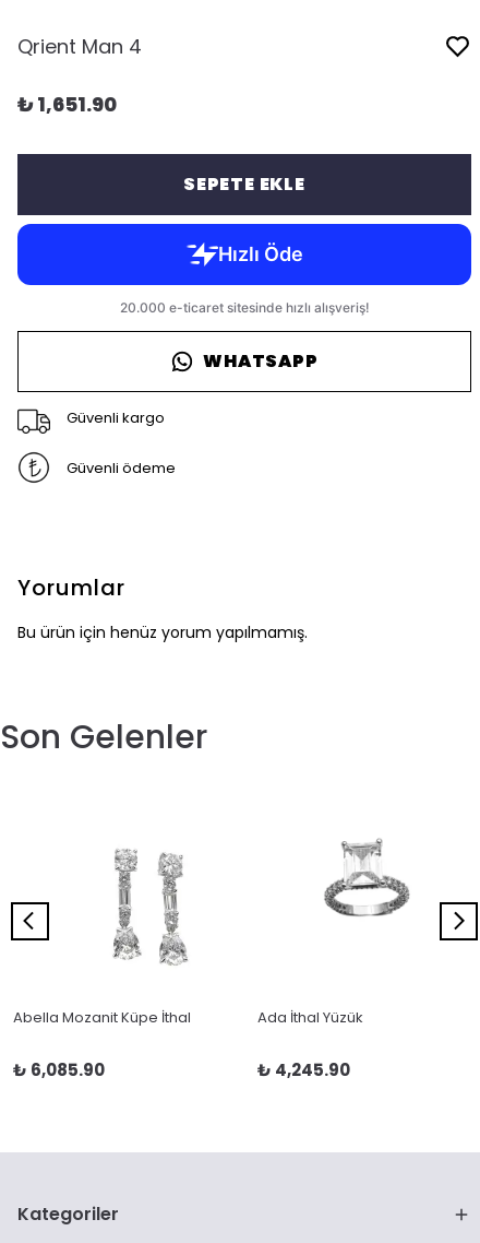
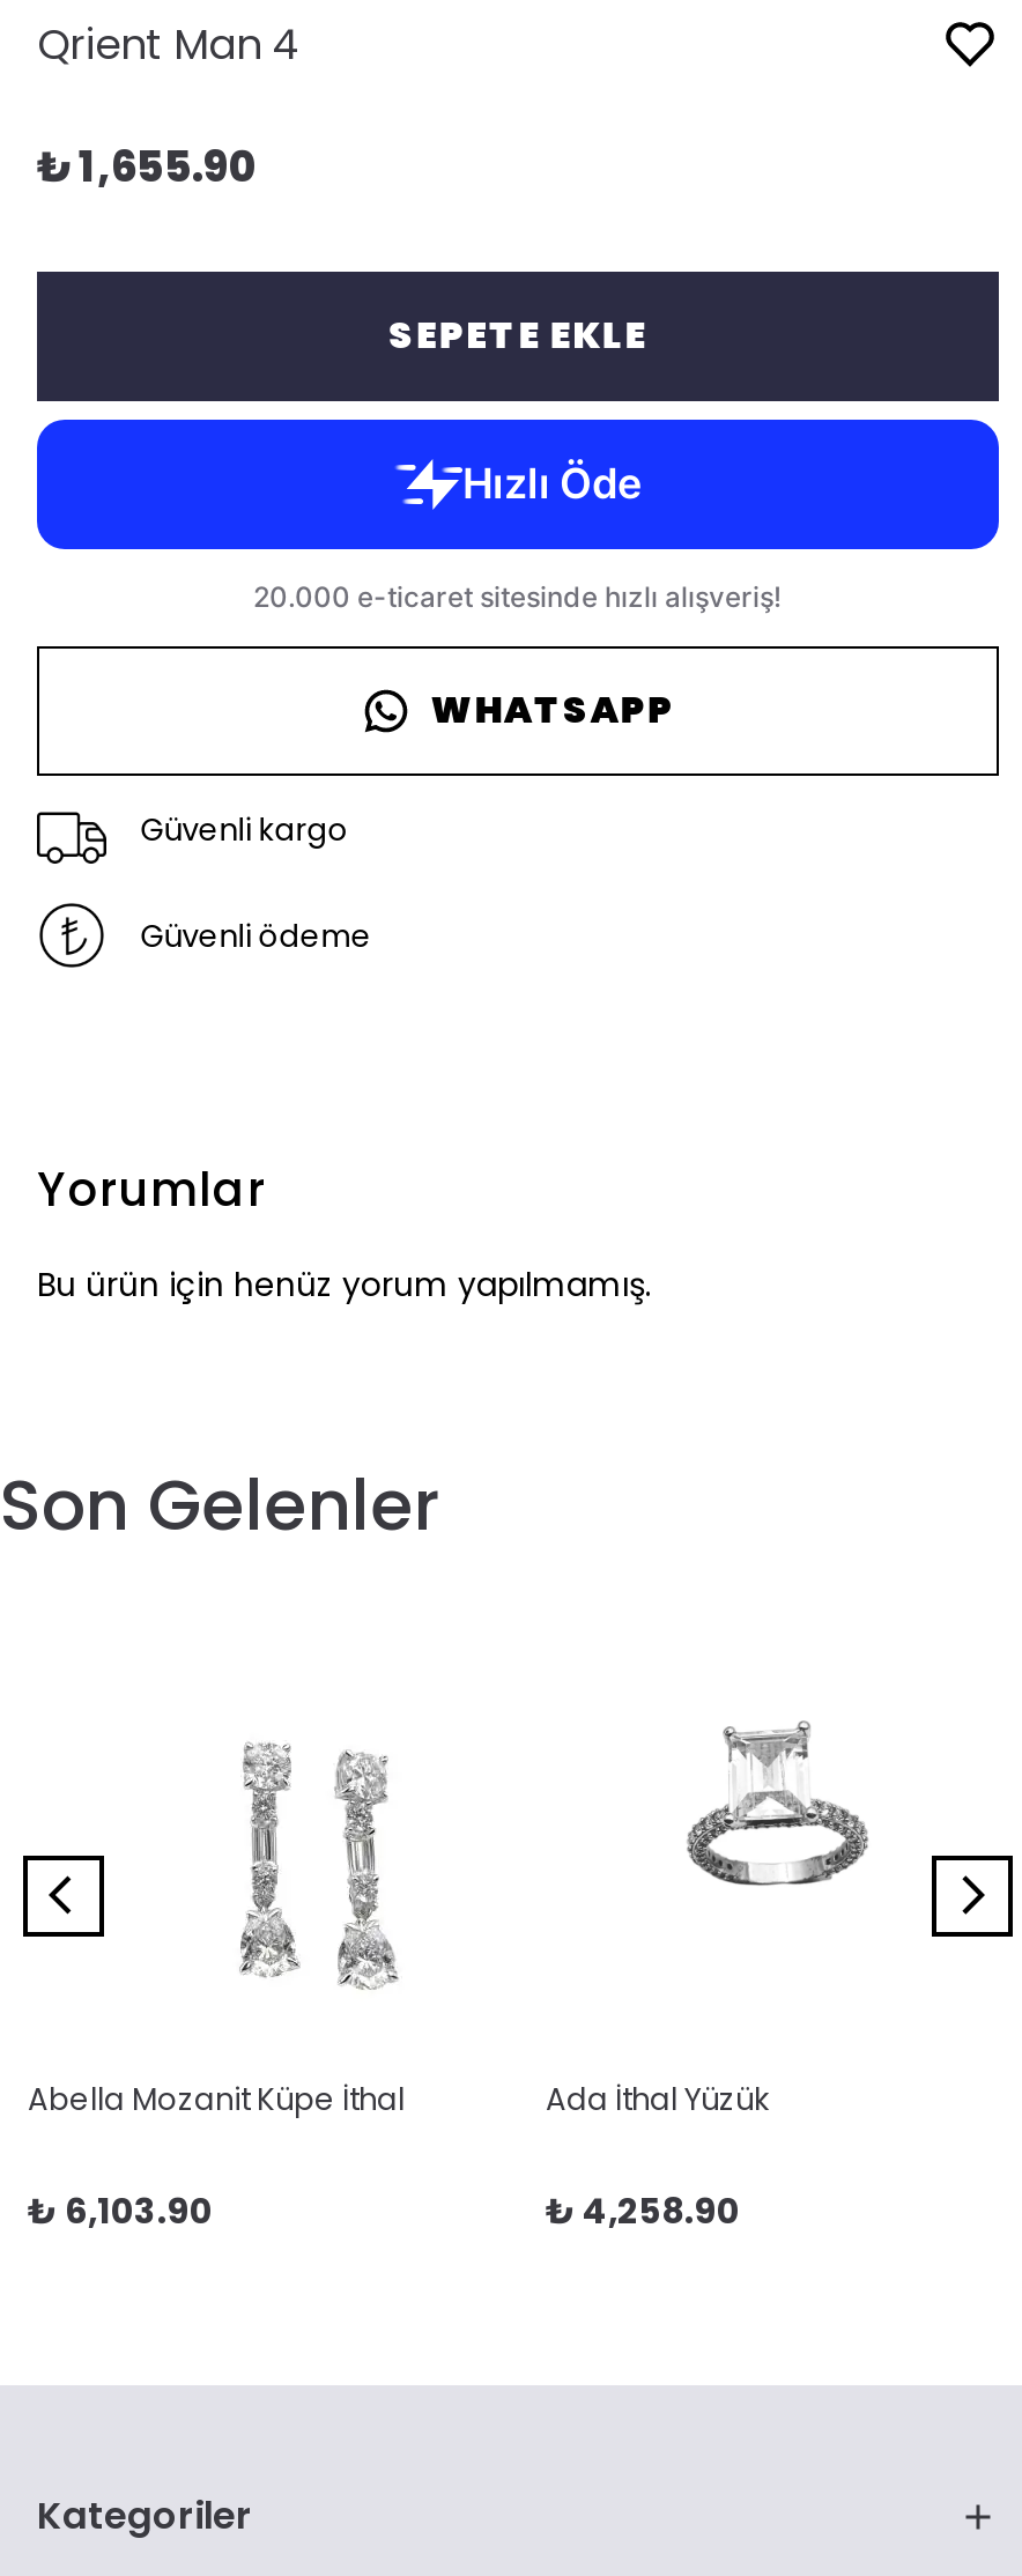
[17,91,117,118] ₺ 1,651.90 -> [37,138,257,195] ₺ 1,655.90
[13,1058,105,1081] ₺ 6,085.90 -> [28,2186,213,2235] ₺ 6,103.90
[257,1058,350,1081] ₺ 4,245.90 -> [546,2186,740,2235] ₺ 4,258.90

